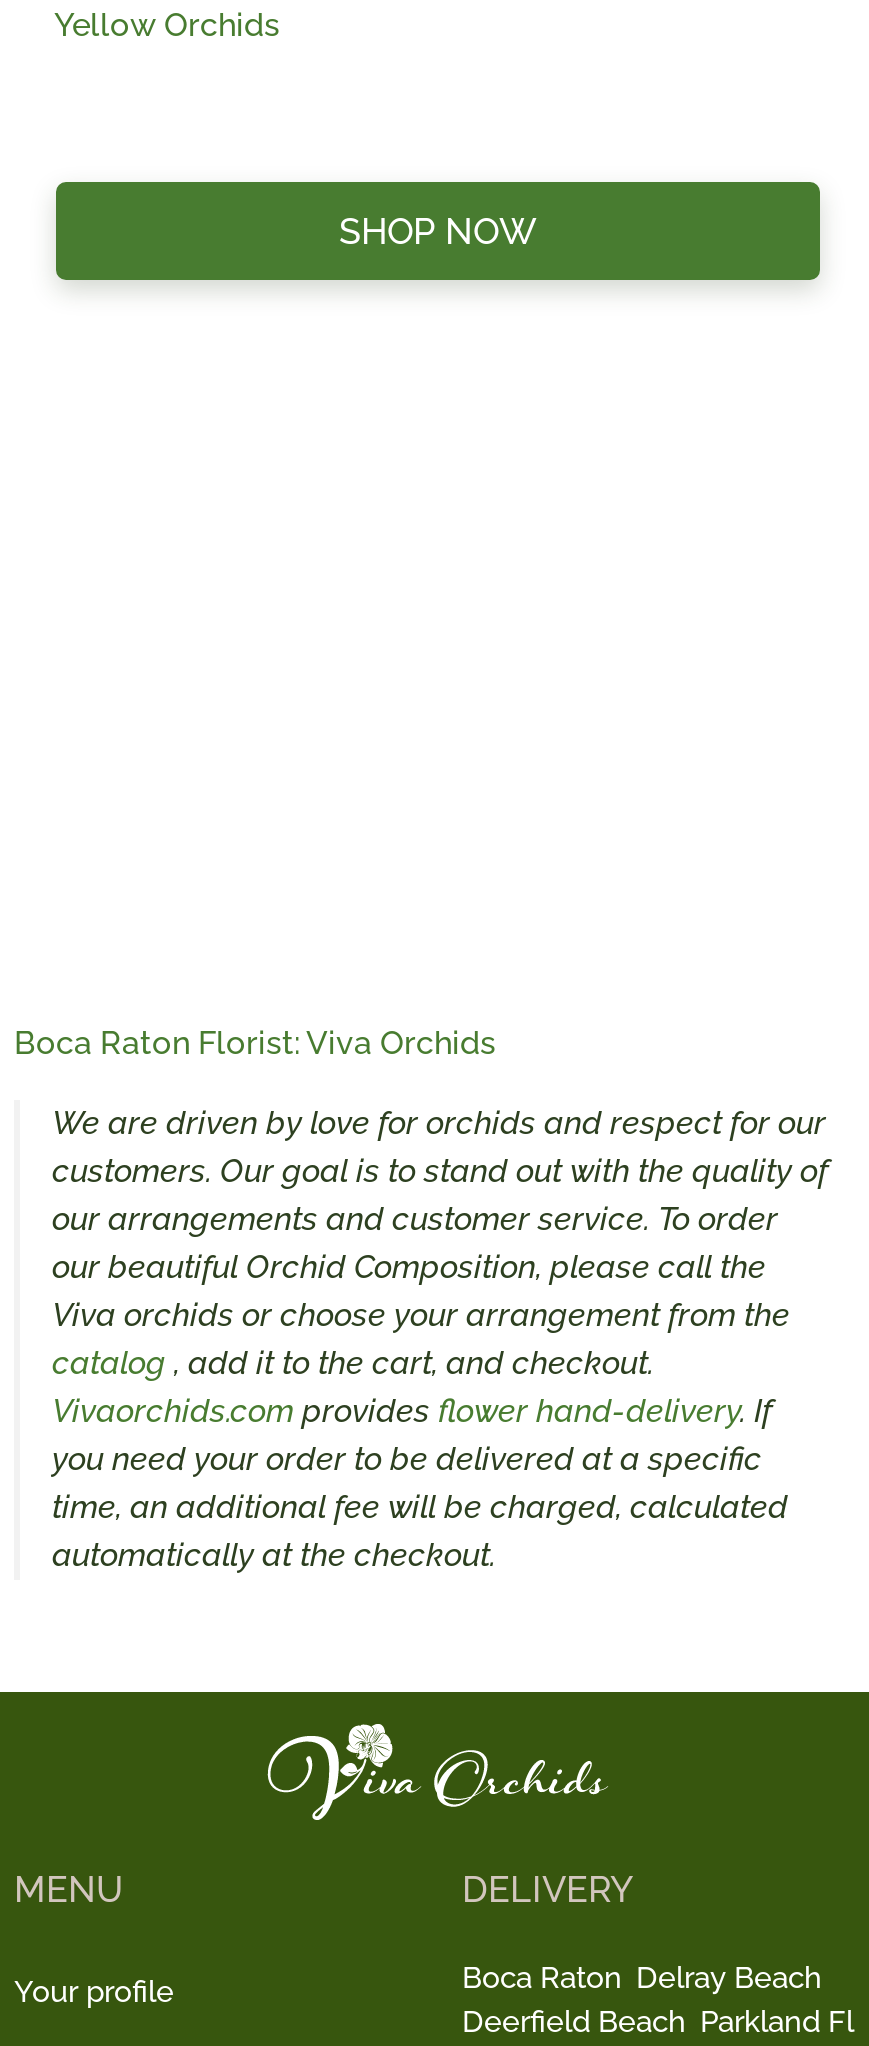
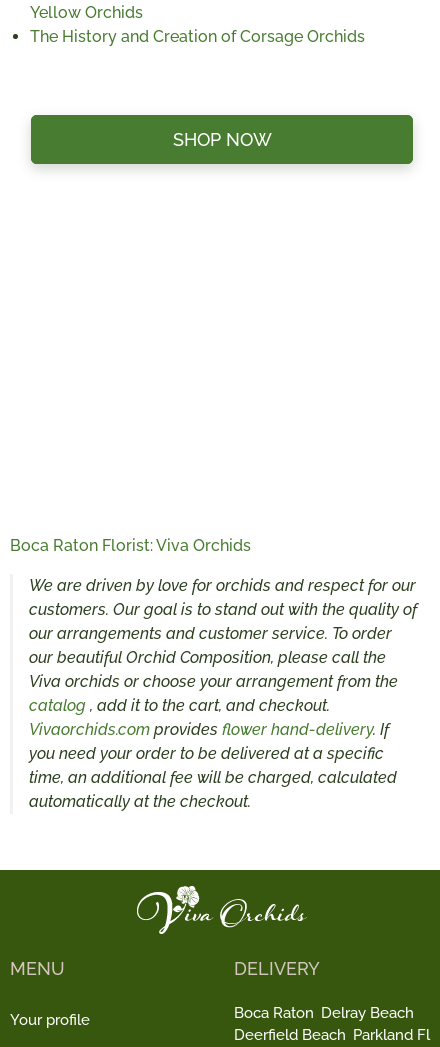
none -> [30,27,365,46] The History and Creation of Corsage Orchids

